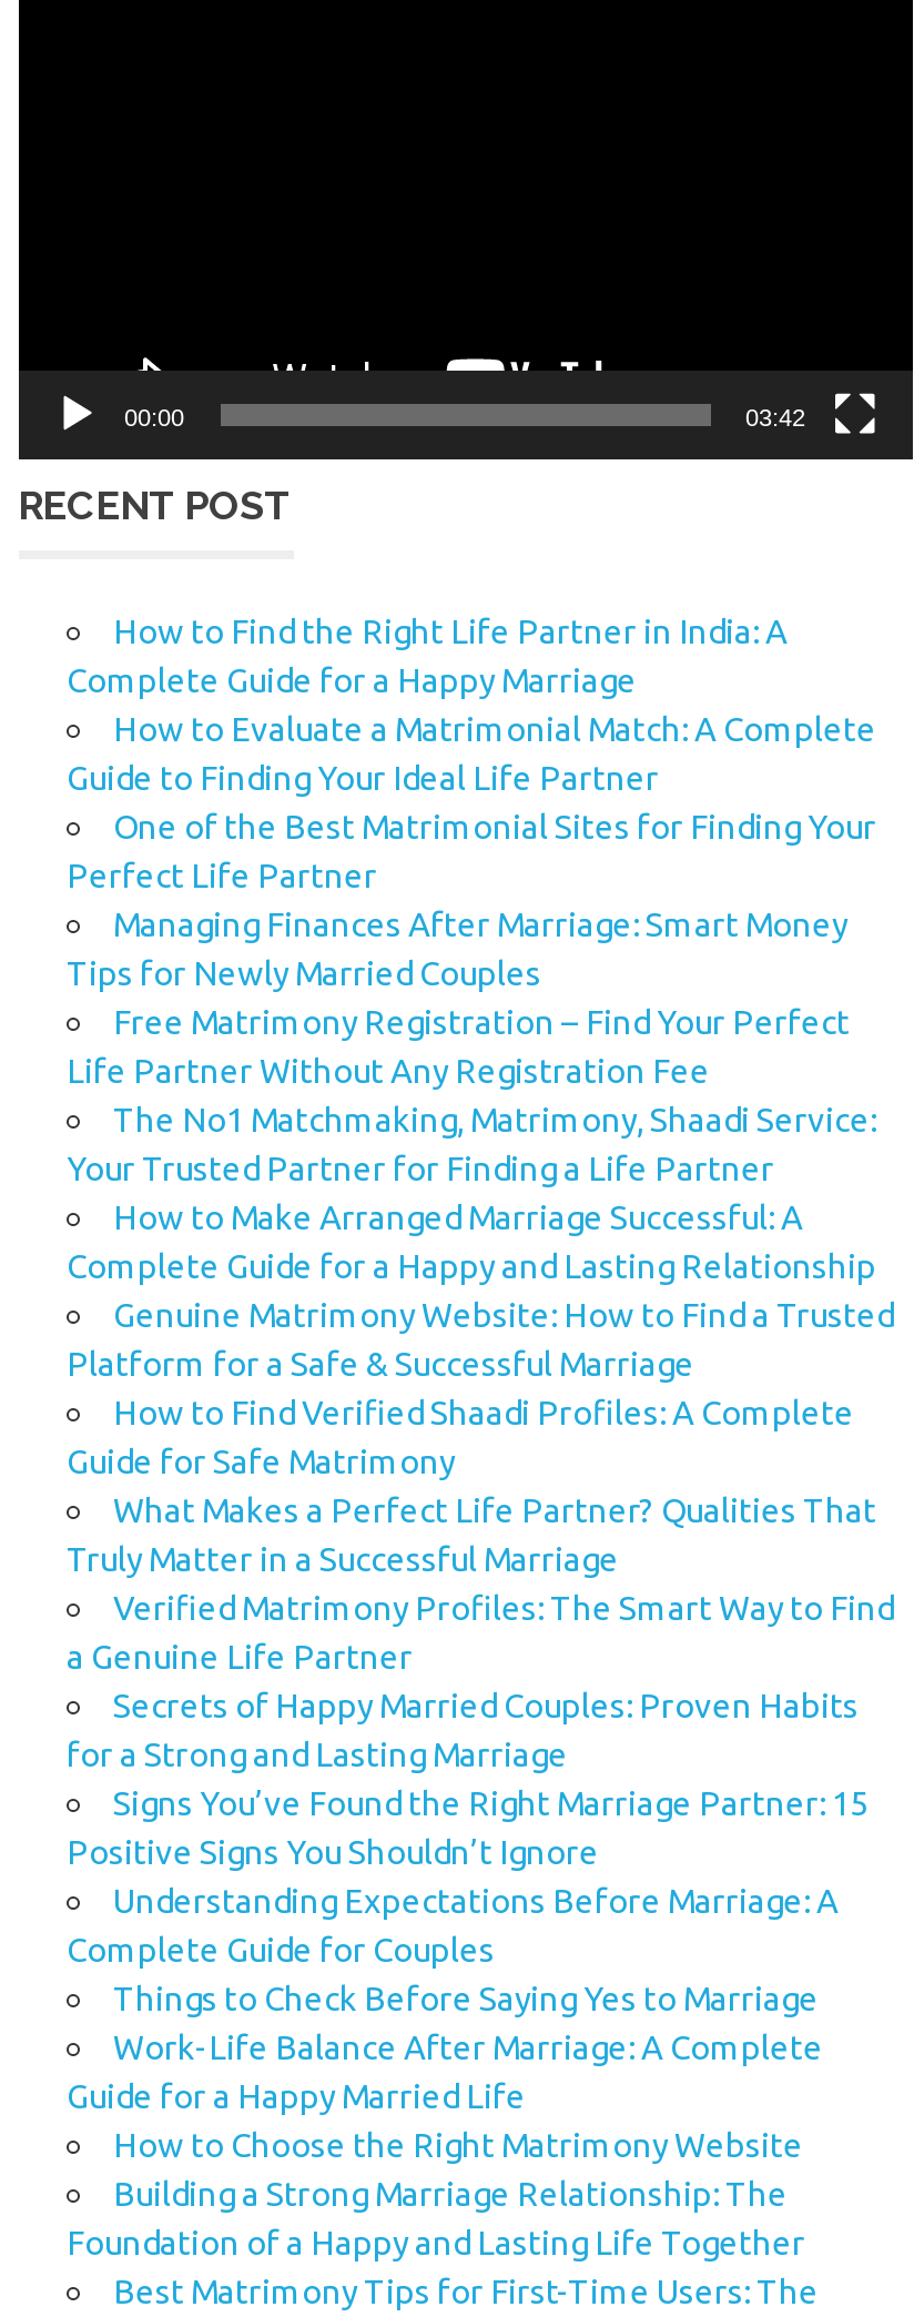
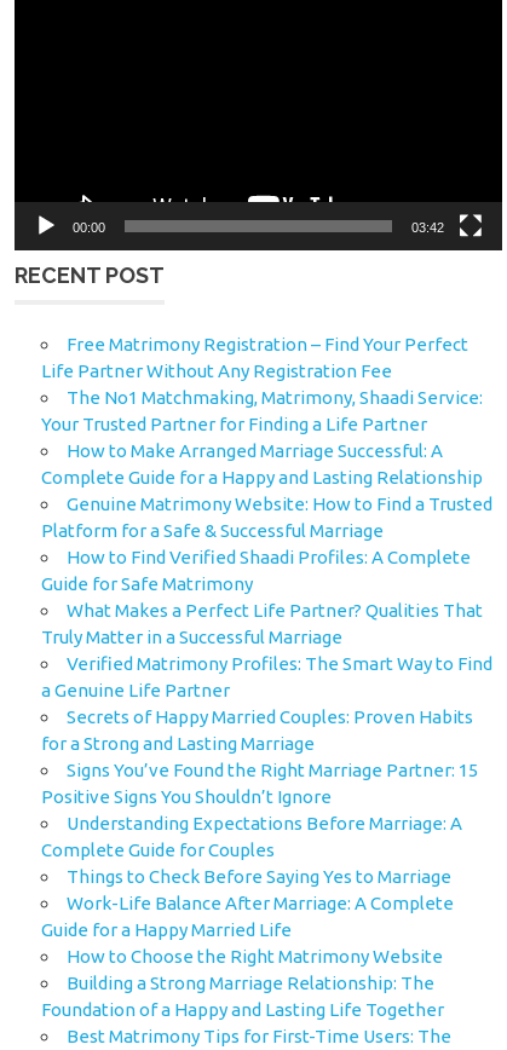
[67,613,876,993] How to Find the Right Life Partner in India: A | Complete Guide for a Happy Marriage | How to Evaluate a Matrimonial Match: A Complete | Guide to Finding Your Ideal Life Partner | One of the Best Matrimonial Sites for Finding Your | Perfect Life Partner | Managing Finances After Marriage: Smart Money | Tips for Newly Married Couples -> none

